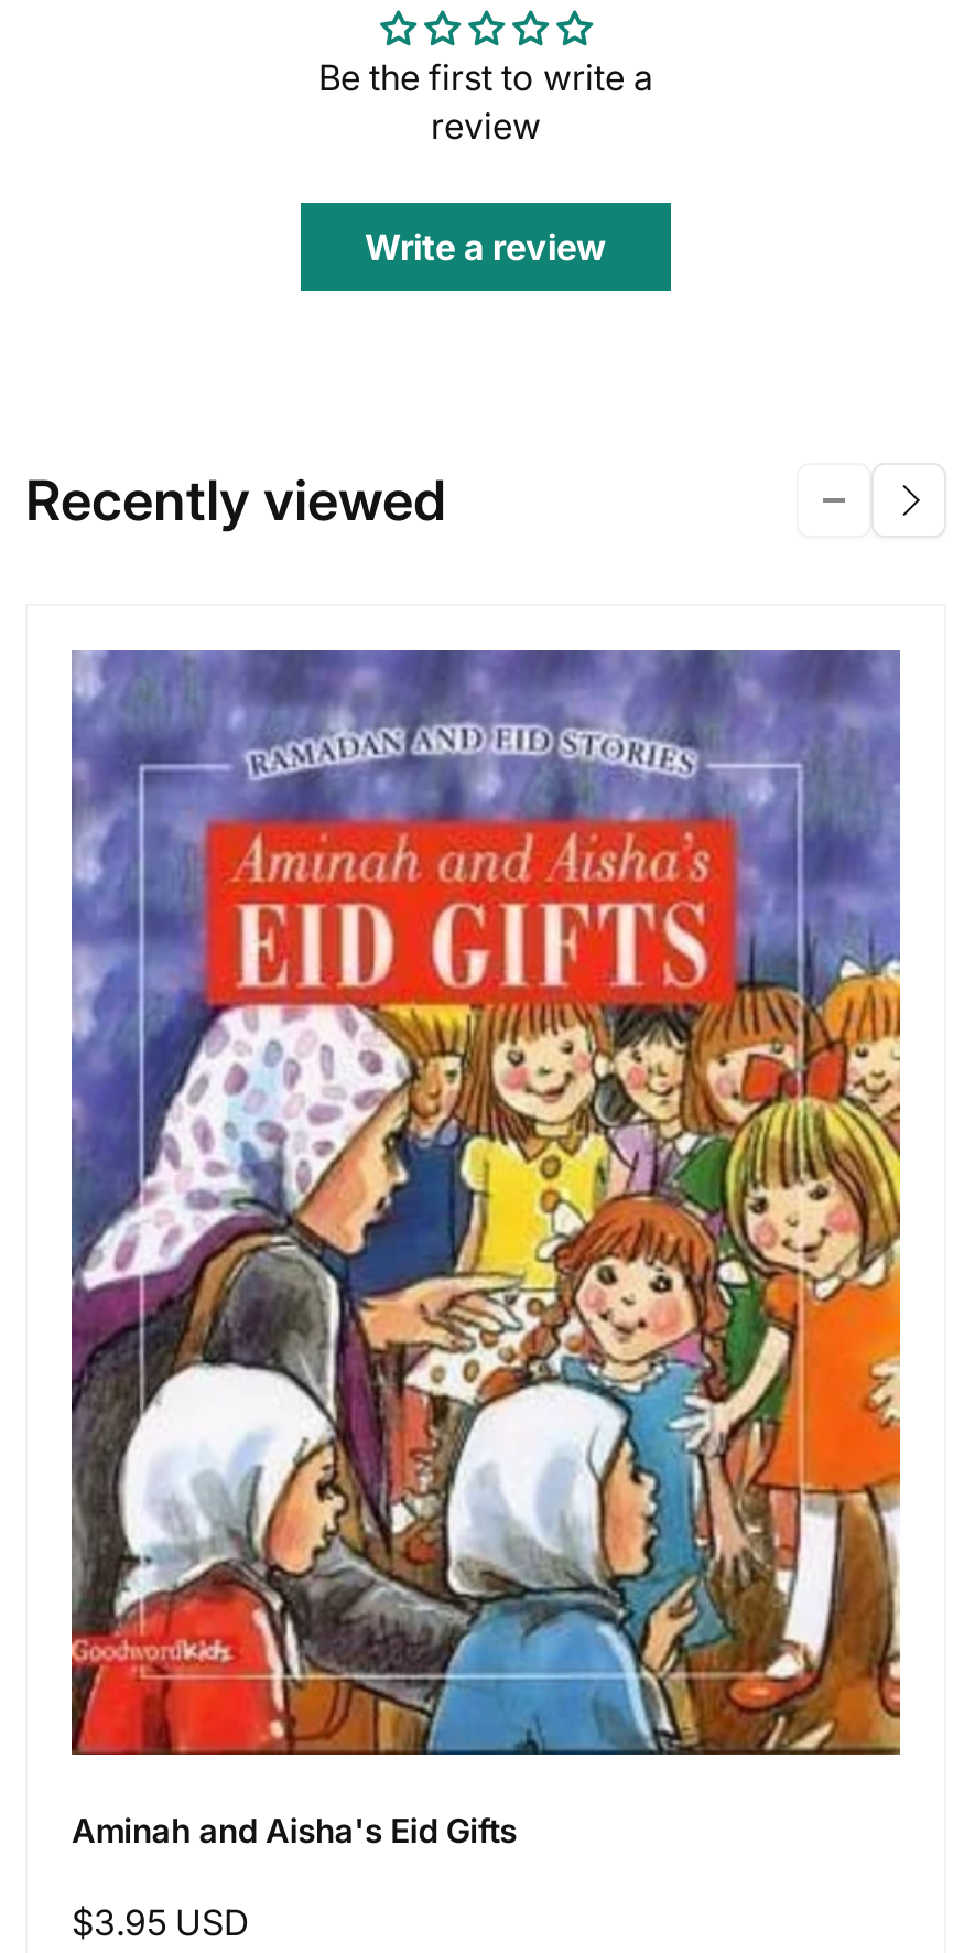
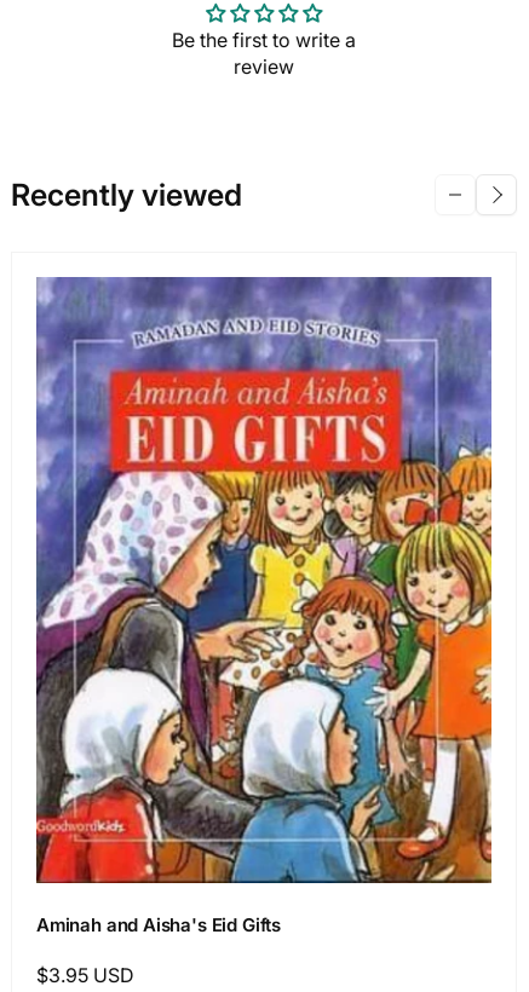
[365,225,607,269] Write a review -> none

